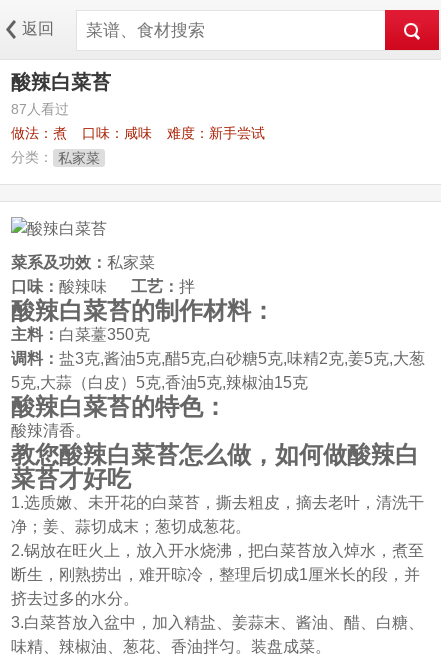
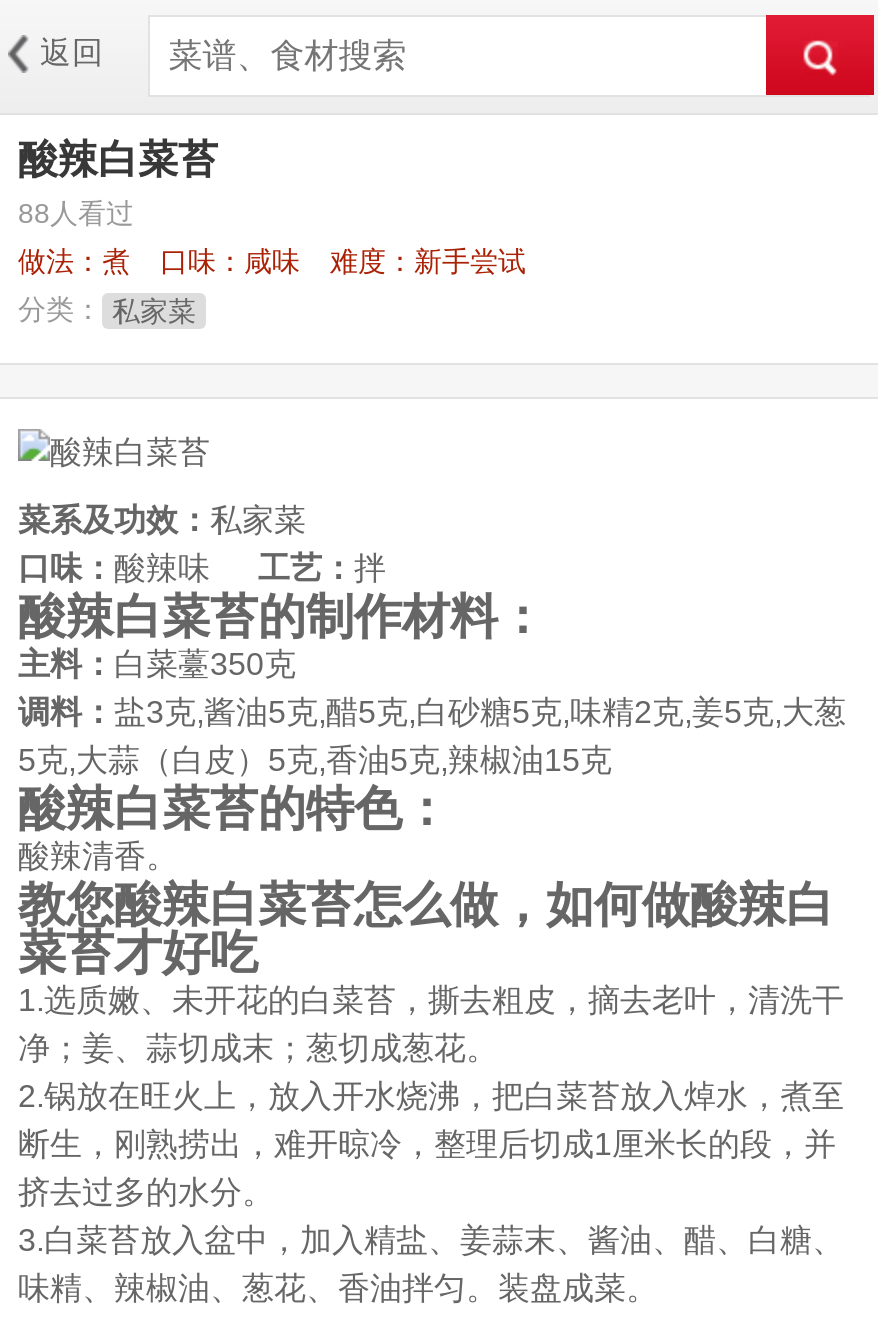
[11,101,69,117] 87人看过 -> [18,197,134,229] 88人看过

